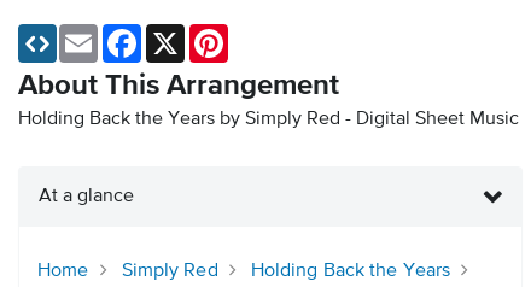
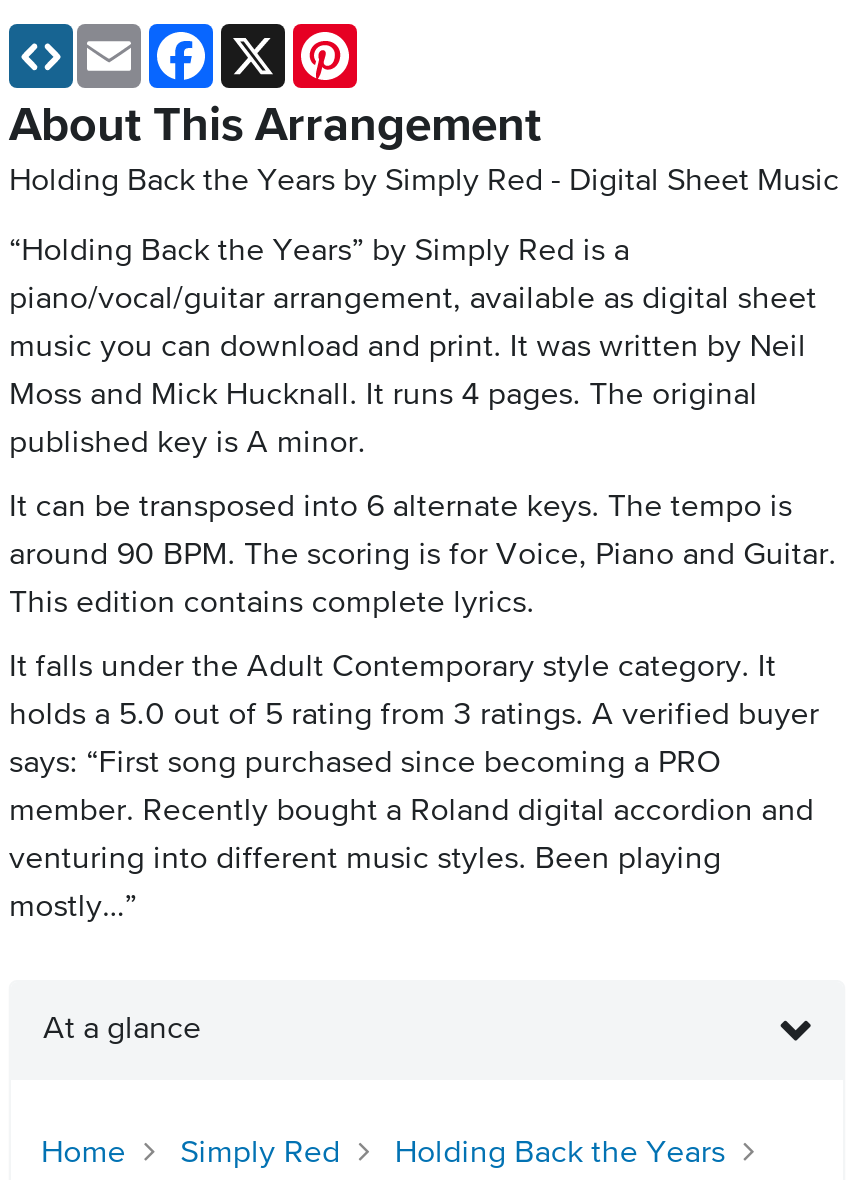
none -> [9,237,837,925] “Holding Back the Years” by Simply Red is a | piano/vocal/guitar arrangement, available as digital sheet | music you can download and print. It was written by Neil | Moss and Mick Hucknall. It runs 4 pages. The original | published key is A minor. | It can be transposed into 6 alternate keys. The tempo is | around 90 BPM. The scoring is for Voice, Piano and Guitar. | This edition contains complete lyrics. | It falls under the Adult Contemporary style category. It | holds a 5.0 out of 5 rating from 3 ratings. A verified buyer | says: “First song purchased since becoming a PRO | member. Recently bought a Roland digital accordion and | venturing into different music styles. Been playing | mostly…”

